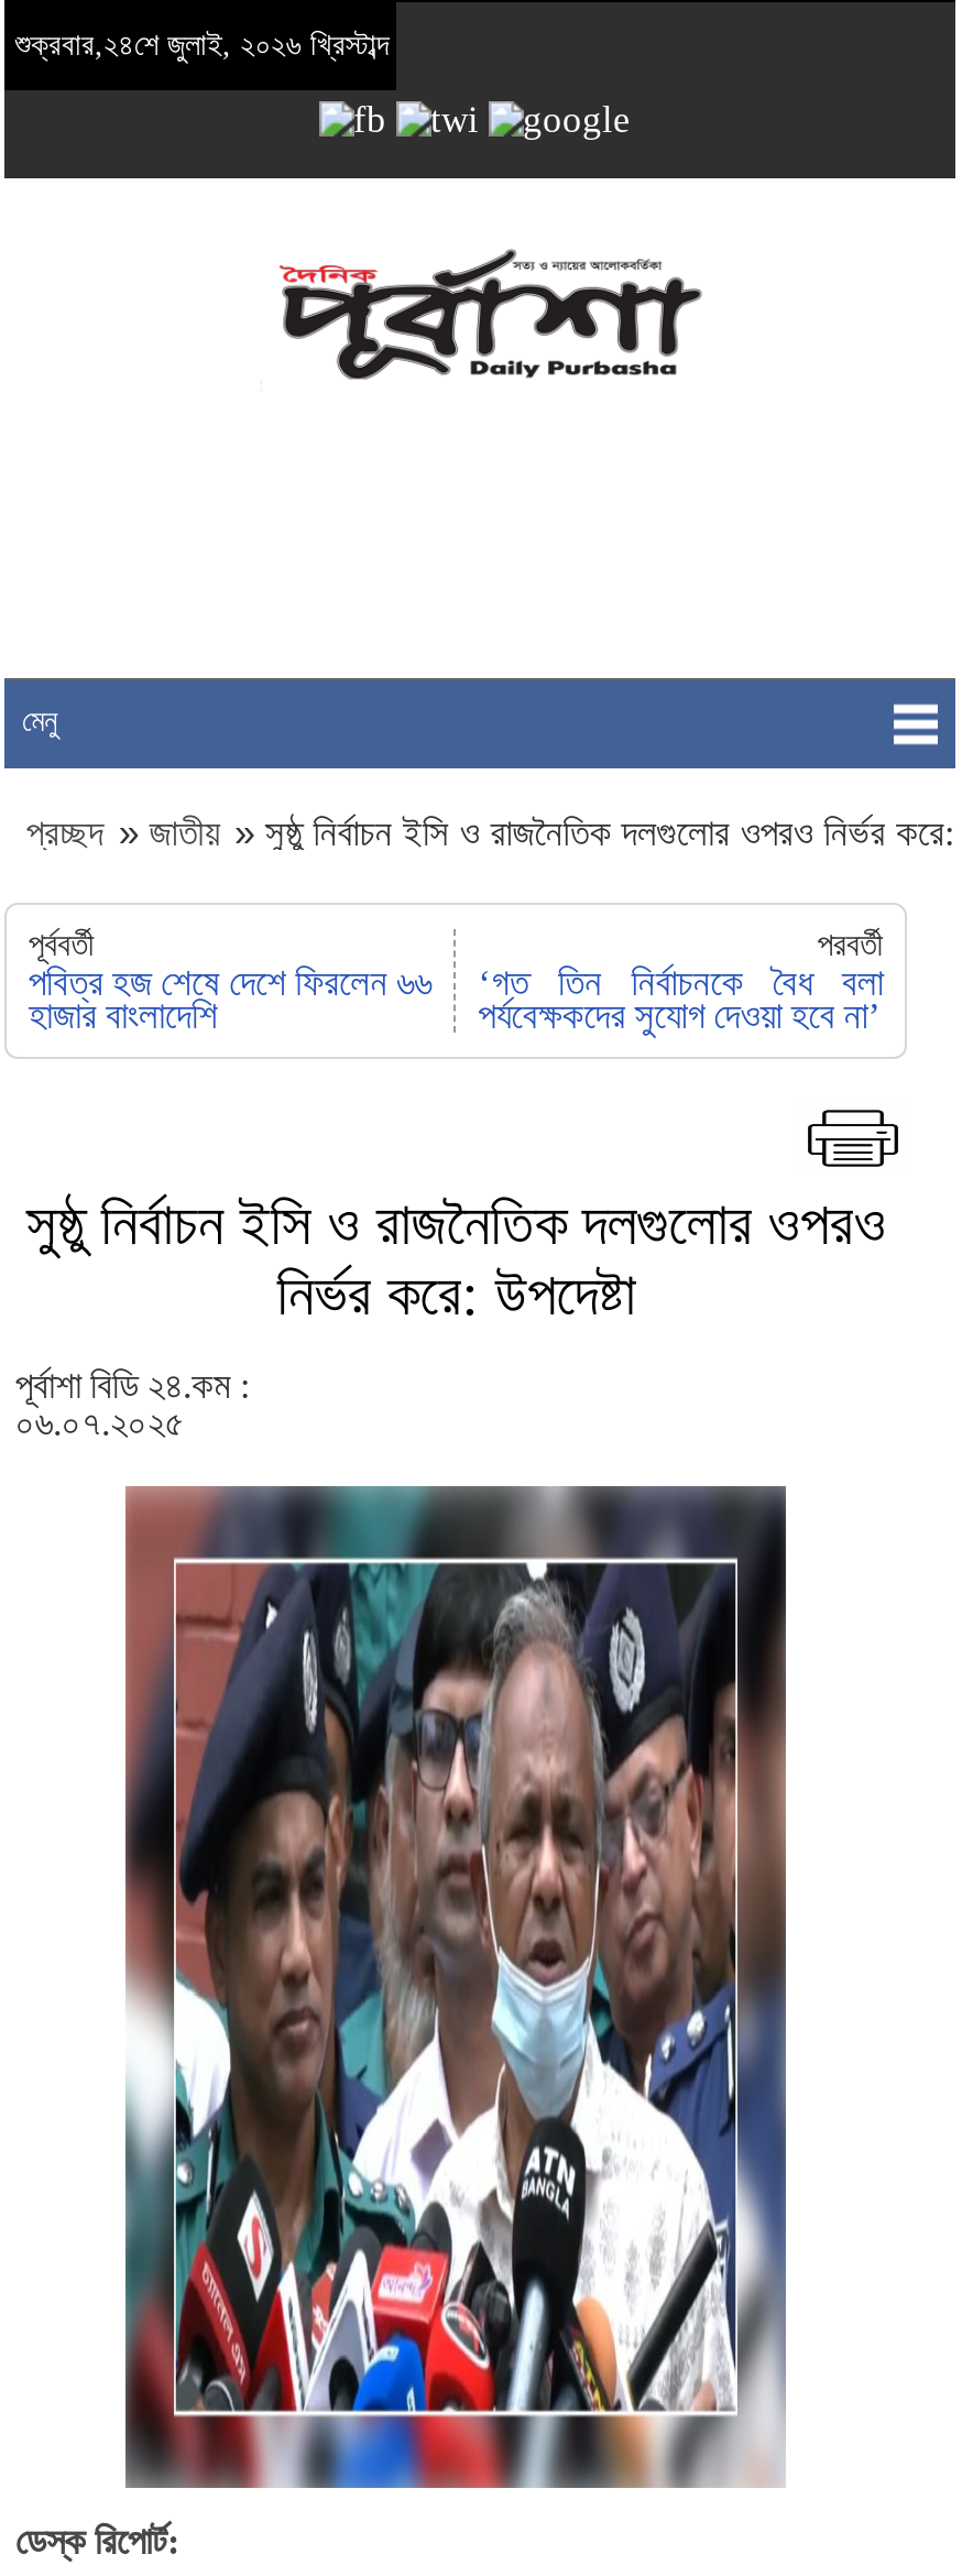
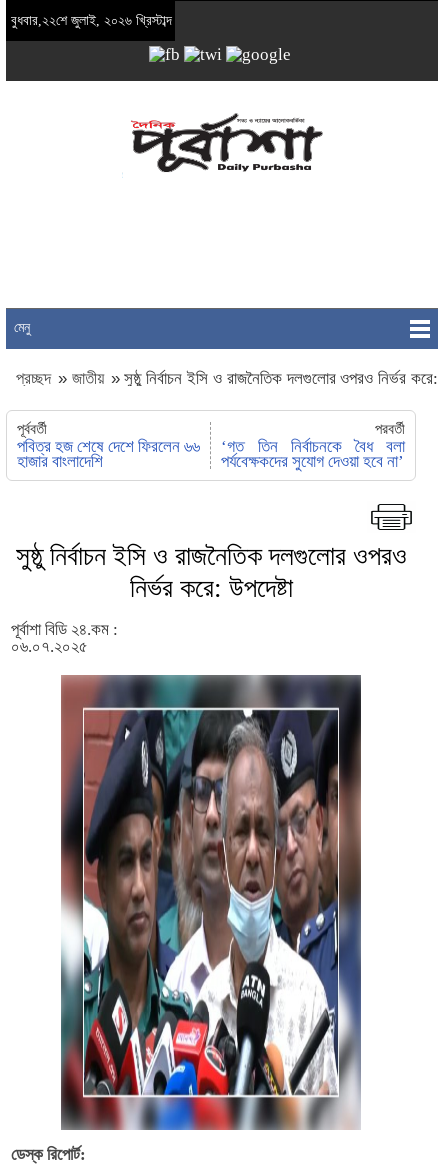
[15,29,390,62] শুক্রবার,২৪শে জুলাই, ২০২৬ খ্রিস্টাব্দ -> [11,13,172,28] বুধবার,২২শে জুলাই, ২০২৬ খ্রিস্টাব্দ

